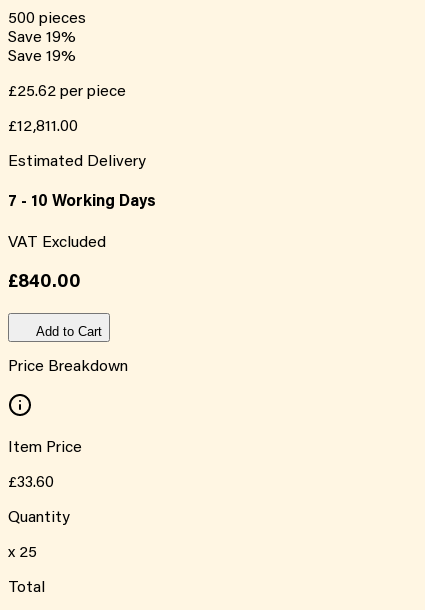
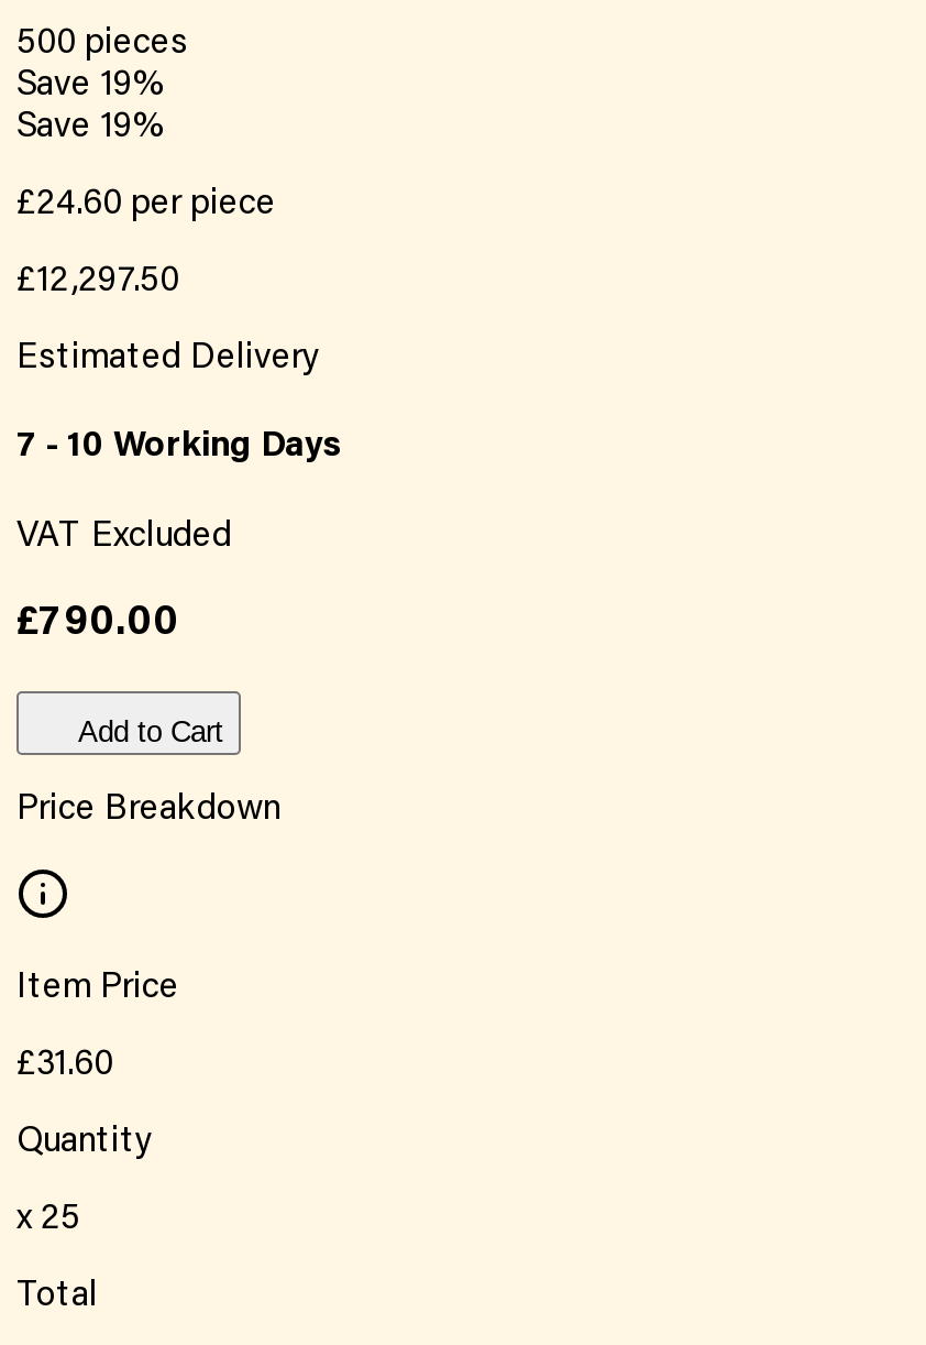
[8,84,126,100] £25.62 per piece -> [16,188,276,223] £24.60 per piece
[8,119,78,135] £12,811.00 -> [16,265,179,300] £12,297.50
[8,273,81,292] £840.00 -> [16,604,179,646] £790.00
[8,475,54,491] £33.60 -> [16,1048,113,1083] £31.60

